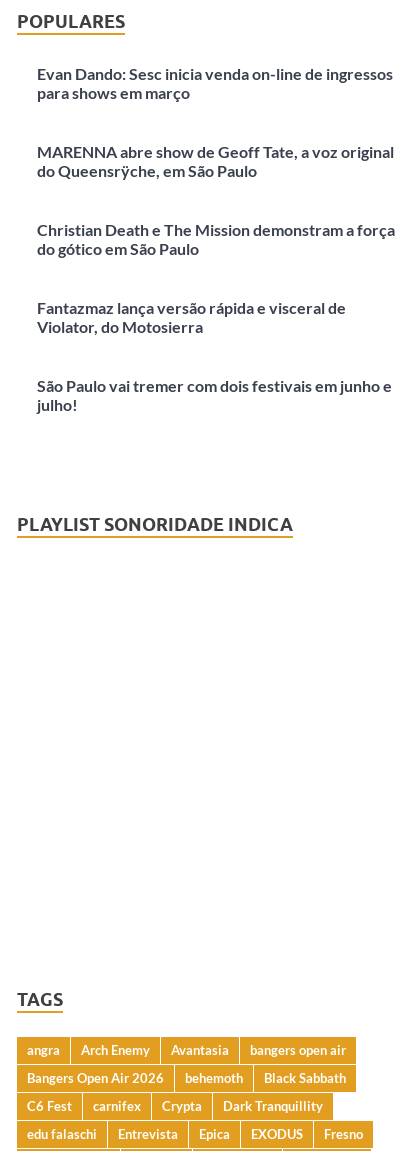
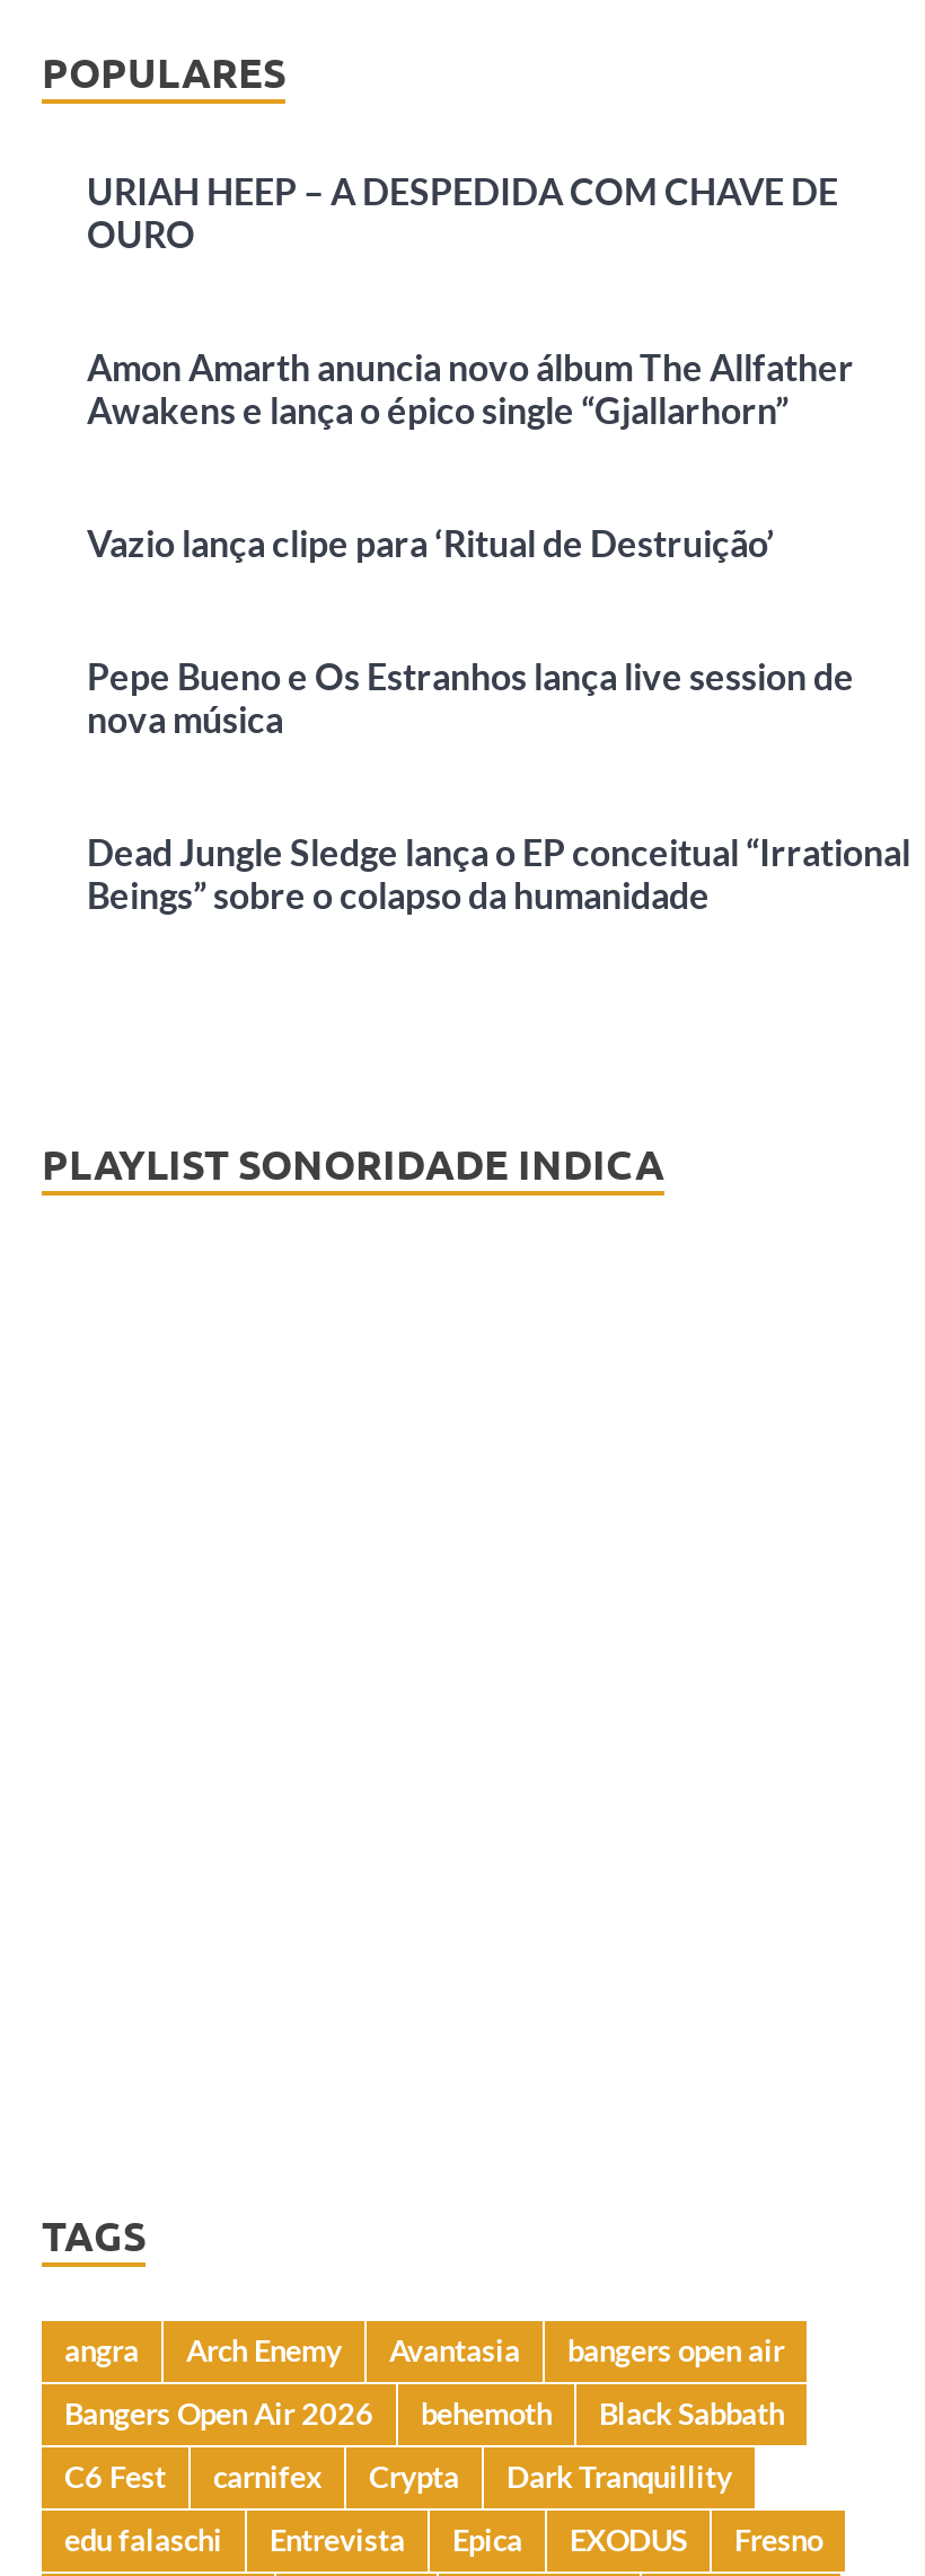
[37,64,393,102] Evan Dando: Sesc inicia venda on-line de ingressos | para shows em março -> [87,169,838,254] URIAH HEEP – A DESPEDIDA COM CHAVE DE | OURO
[37,142,394,180] MARENNA abre show de Geoff Tate, a voz original | do Queensrÿche, em São Paulo -> [87,344,854,430] Amon Amarth anuncia novo álbum The Allfather | Awakens e lança o épico single “Gjallarhorn”
[37,220,395,258] Christian Death e The Mission demonstram a força | do gótico em São Paulo -> [87,520,775,563] Vazio lança clipe para ‘Ritual de Destruição’
[37,298,346,336] Fantazmaz lança versão rápida e visceral de | Violator, do Motosierra -> [87,653,854,739] Pepe Bueno e Os Estranhos lança live session de | nova música
[37,376,392,414] São Paulo vai tremer com dois festivais em junho e | julho! -> [87,829,910,915] Dead Jungle Sledge lança o EP conceitual “Irrational | Beings” sobre o colapso da humanidade

